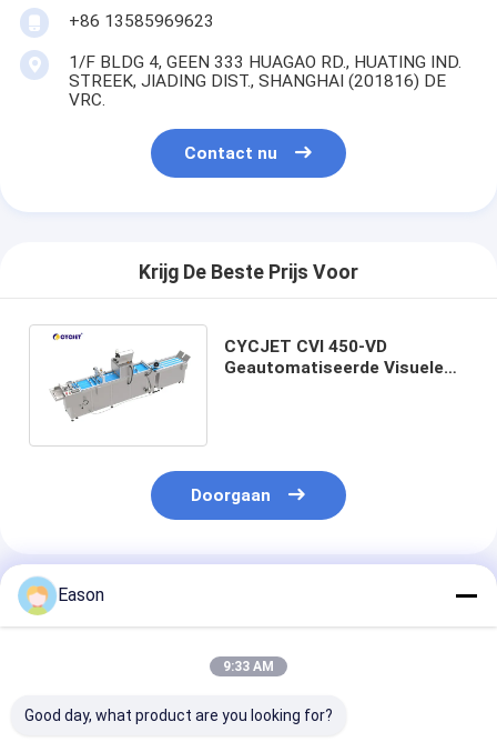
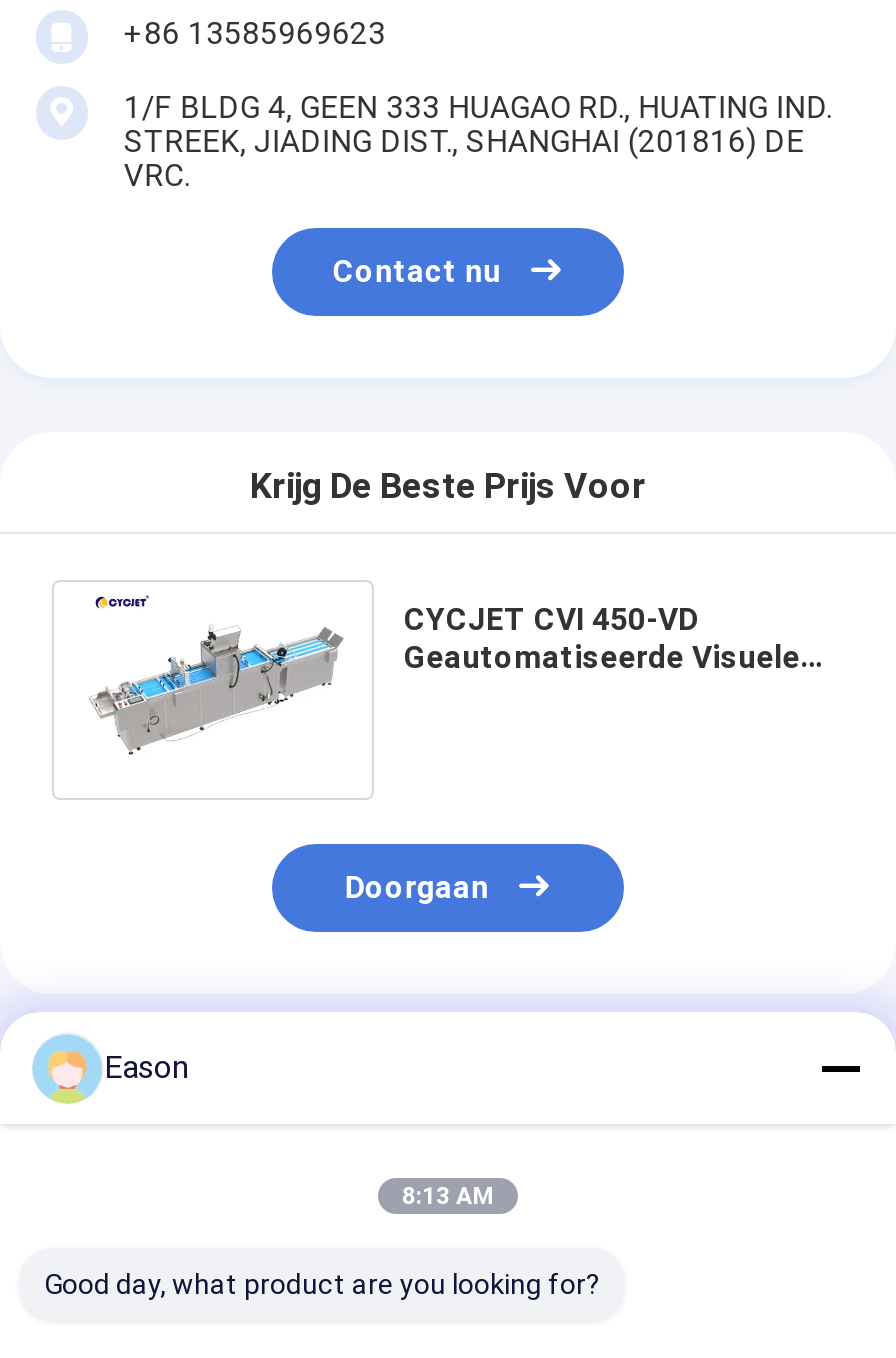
[223,659,274,674] 9:33 AM -> [402,1182,494,1210] 8:13 AM

